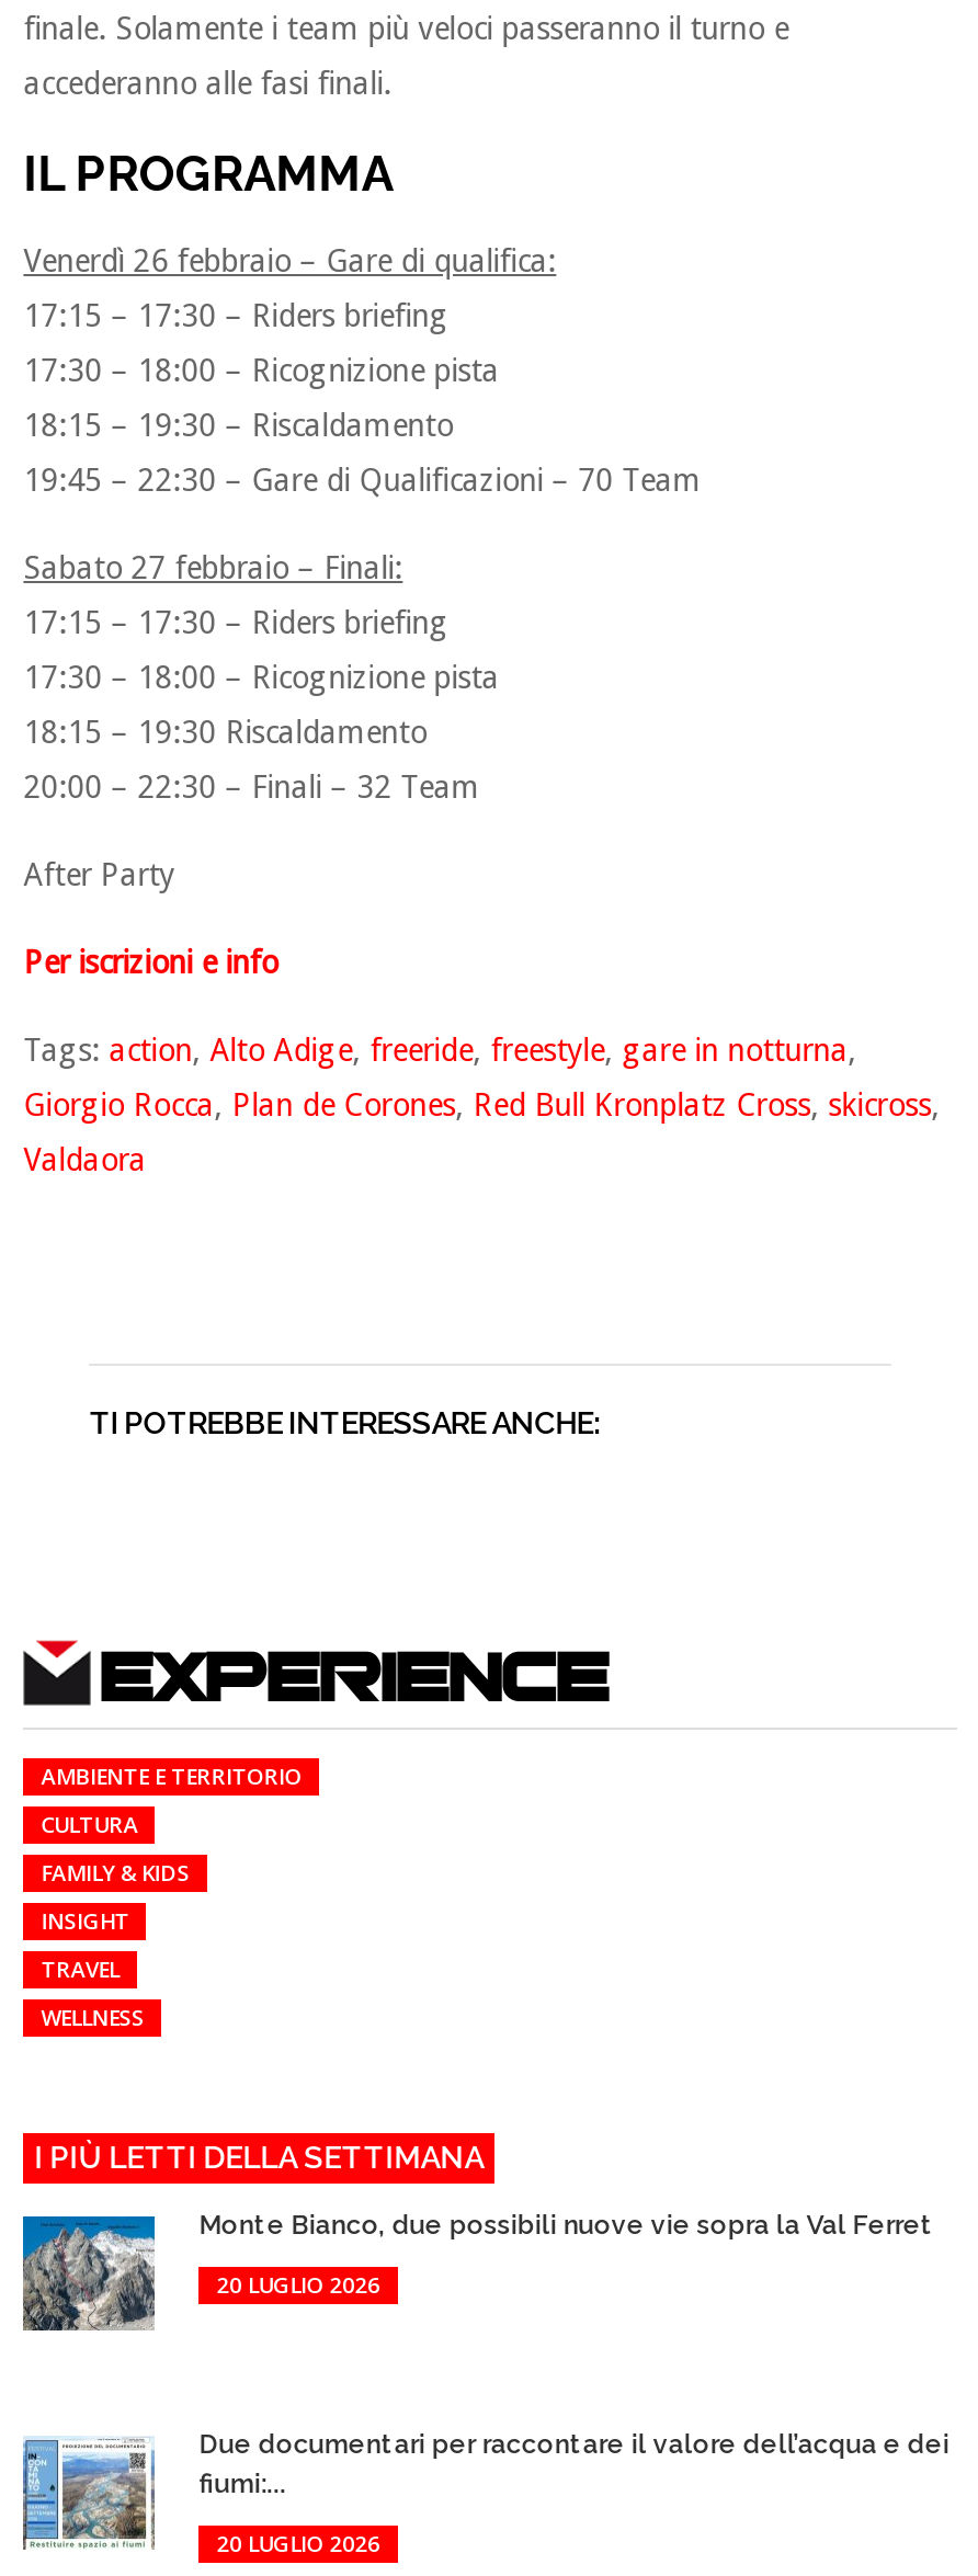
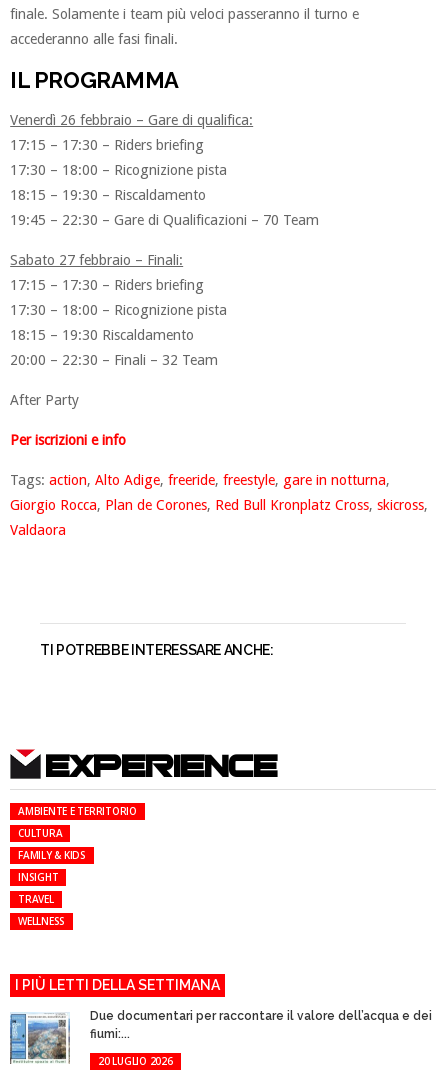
[21,2209,933,2333] [image] | Monte Bianco, due possibili nuove vie sopra la Val Ferret | 20 LUGLIO 2026 -> none

